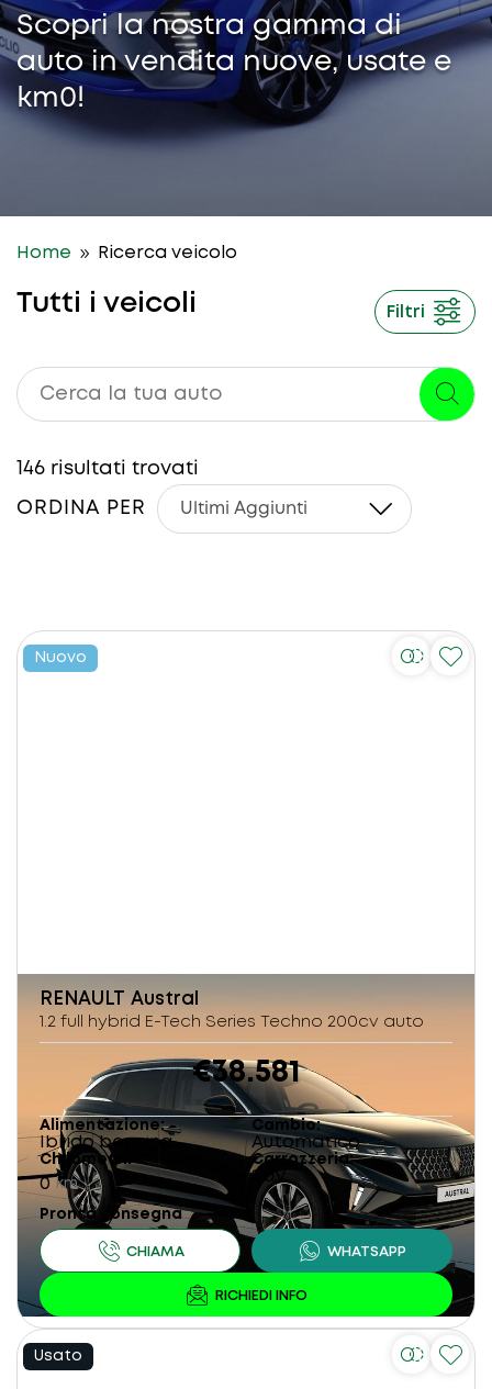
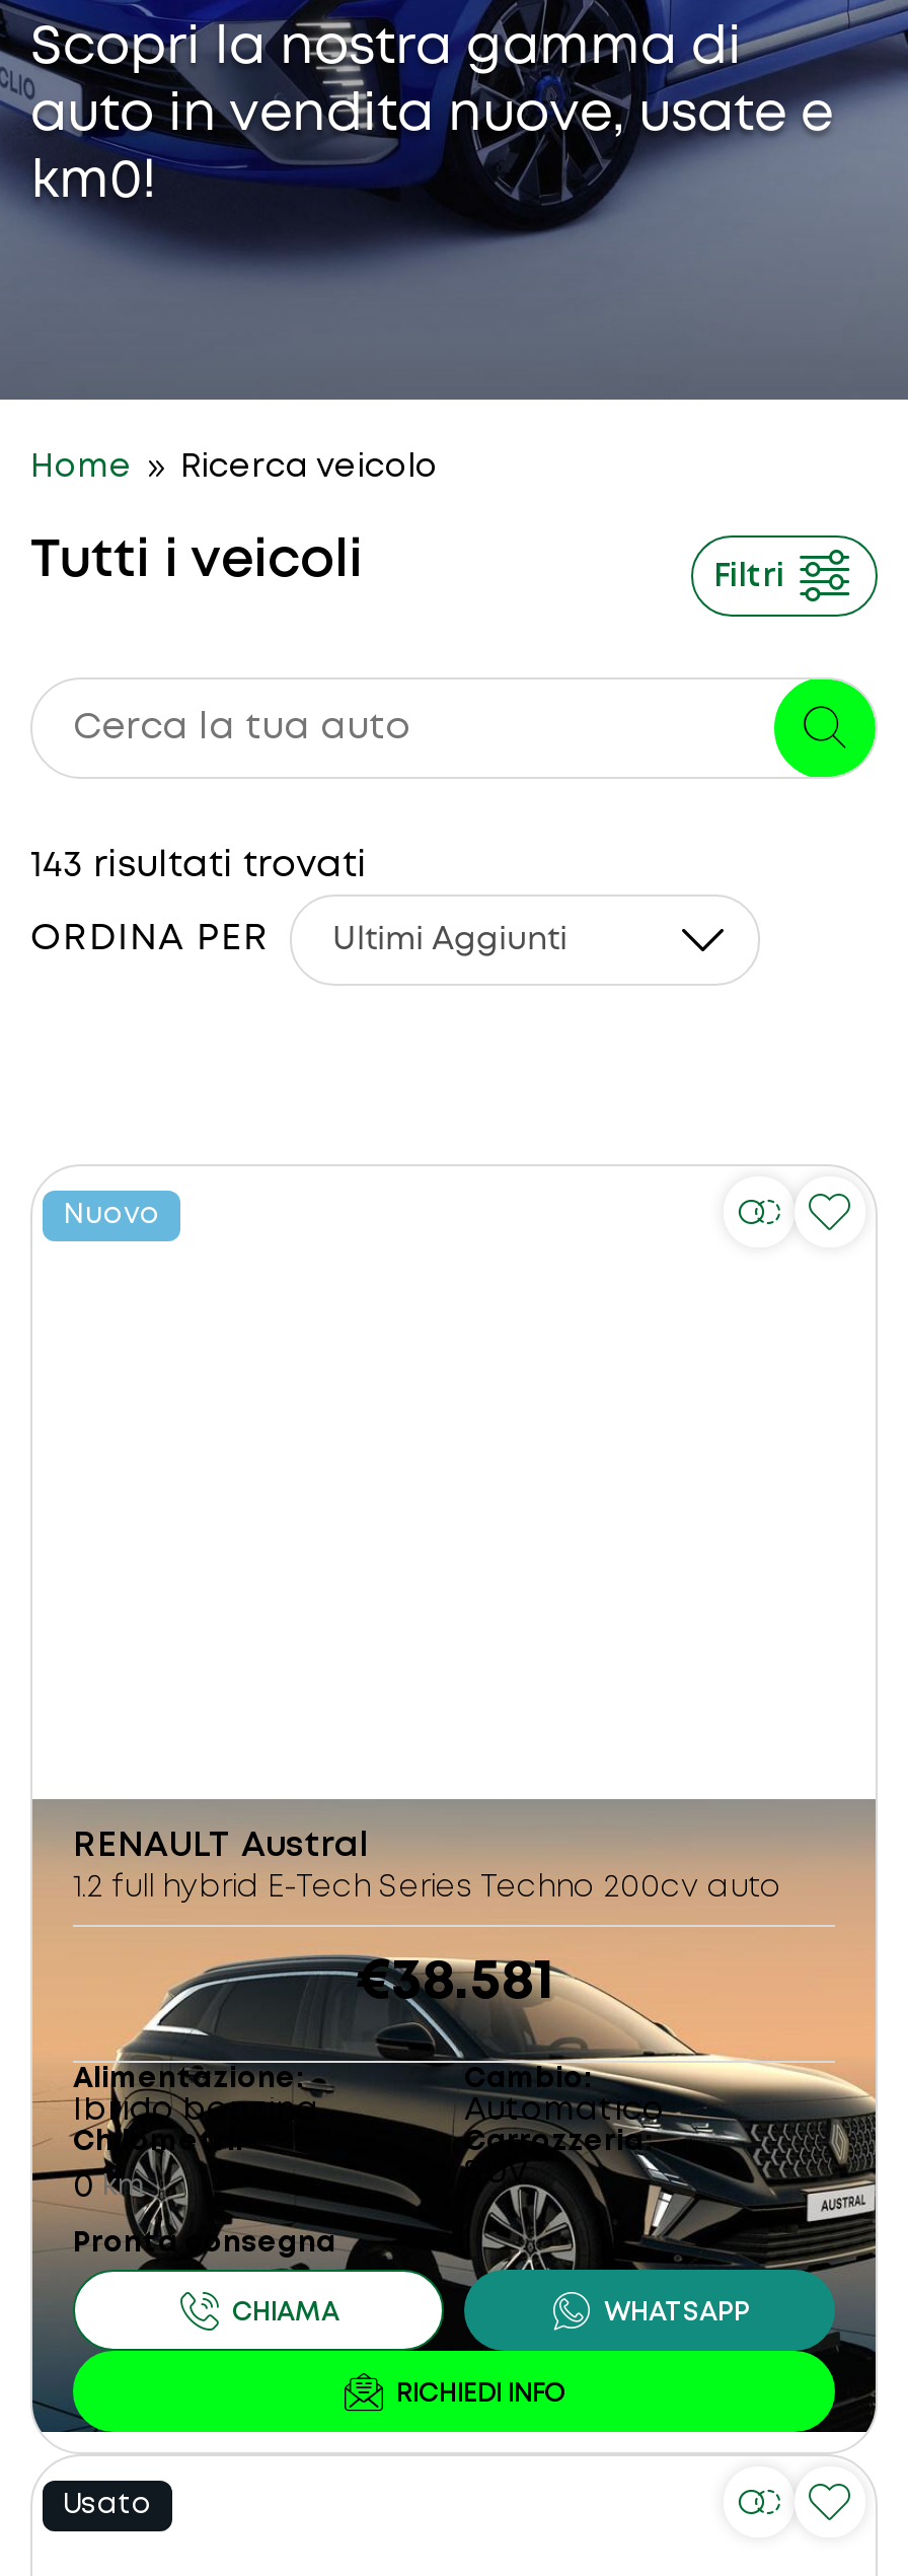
[16,460,199,478] 146 risultati trovati -> [30,850,367,882] 143 risultati trovati

